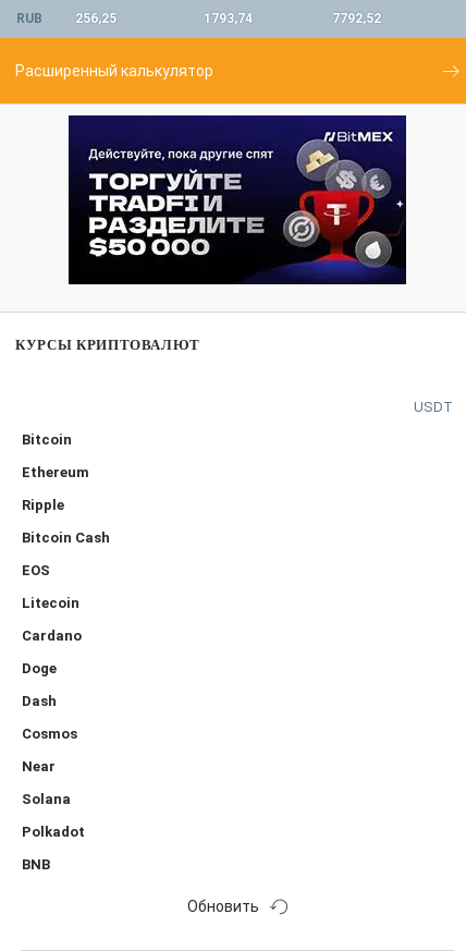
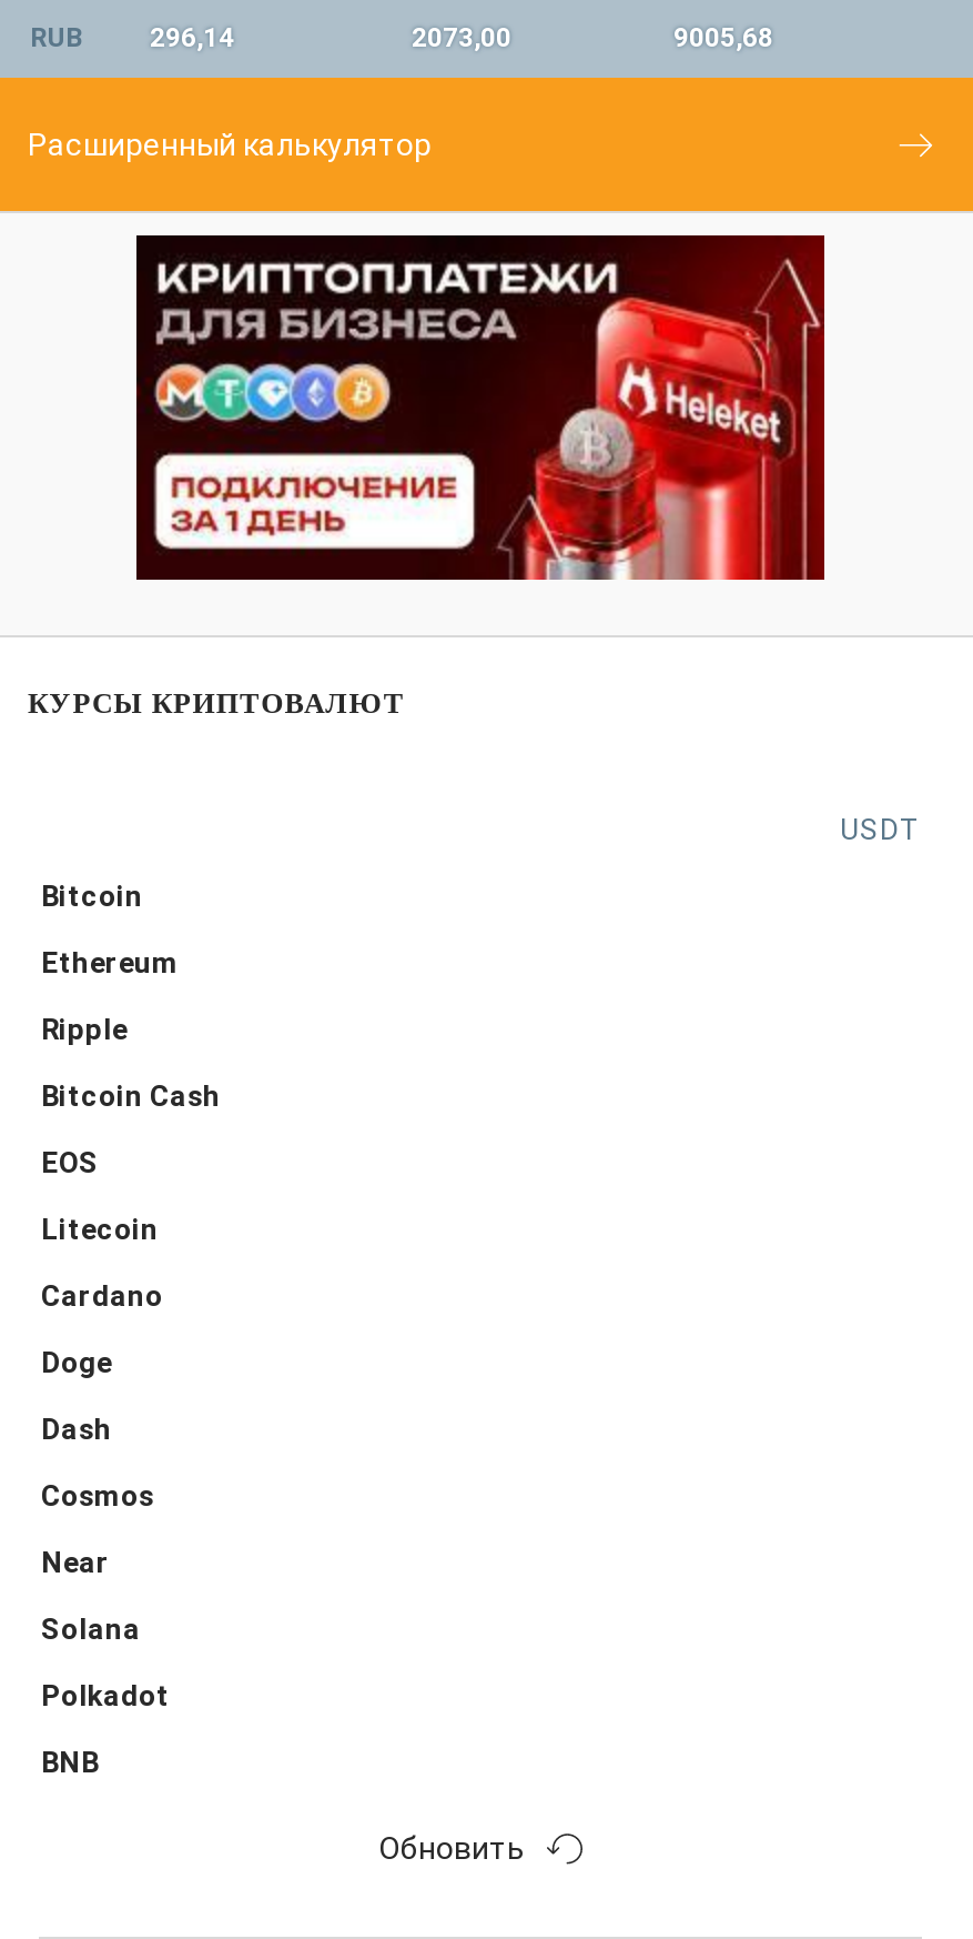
[75,11,116,27] 256,25 -> [150,23,234,54] 296,14
[204,11,253,27] 1793,74 -> [412,23,511,54] 2073,00
[332,11,381,27] 7792,52 -> [673,23,773,54] 9005,68
[69,114,407,285] [image] -> [136,233,827,582] [image]

